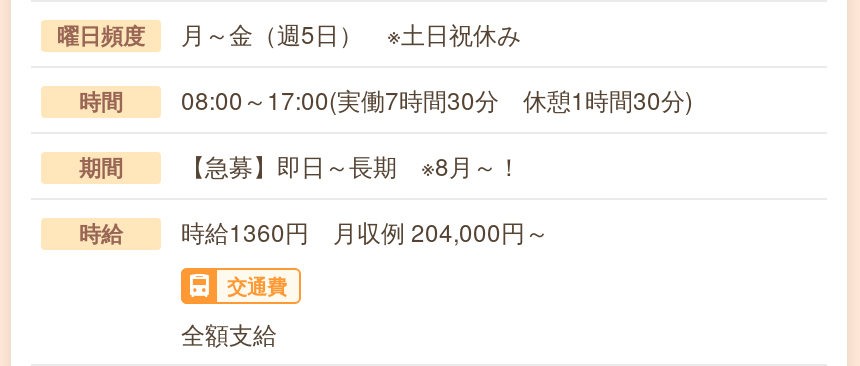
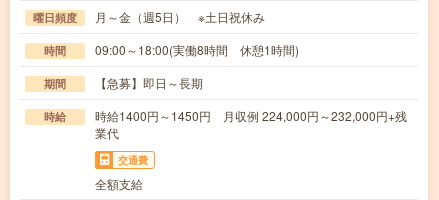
[181,82,693,116] 08:00～17:00(実働7時間30分 休憩1時間30分) -> [95,41,299,58] 09:00～18:00(実働8時間 休憩1時間)
[181,148,521,182] 【急募】即日～長期 ※8月～！ -> [95,74,203,91] 【急募】即日～長期
[181,214,549,248] 時給1360円 月収例 204,000円～ -> [95,107,407,141] 時給1400円～1450円 月収例 224,000円～232,000円+残 | 業代

